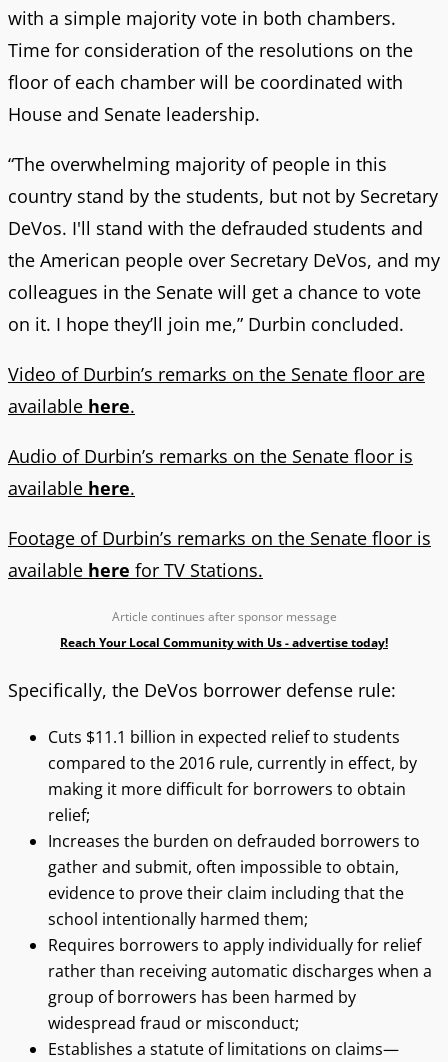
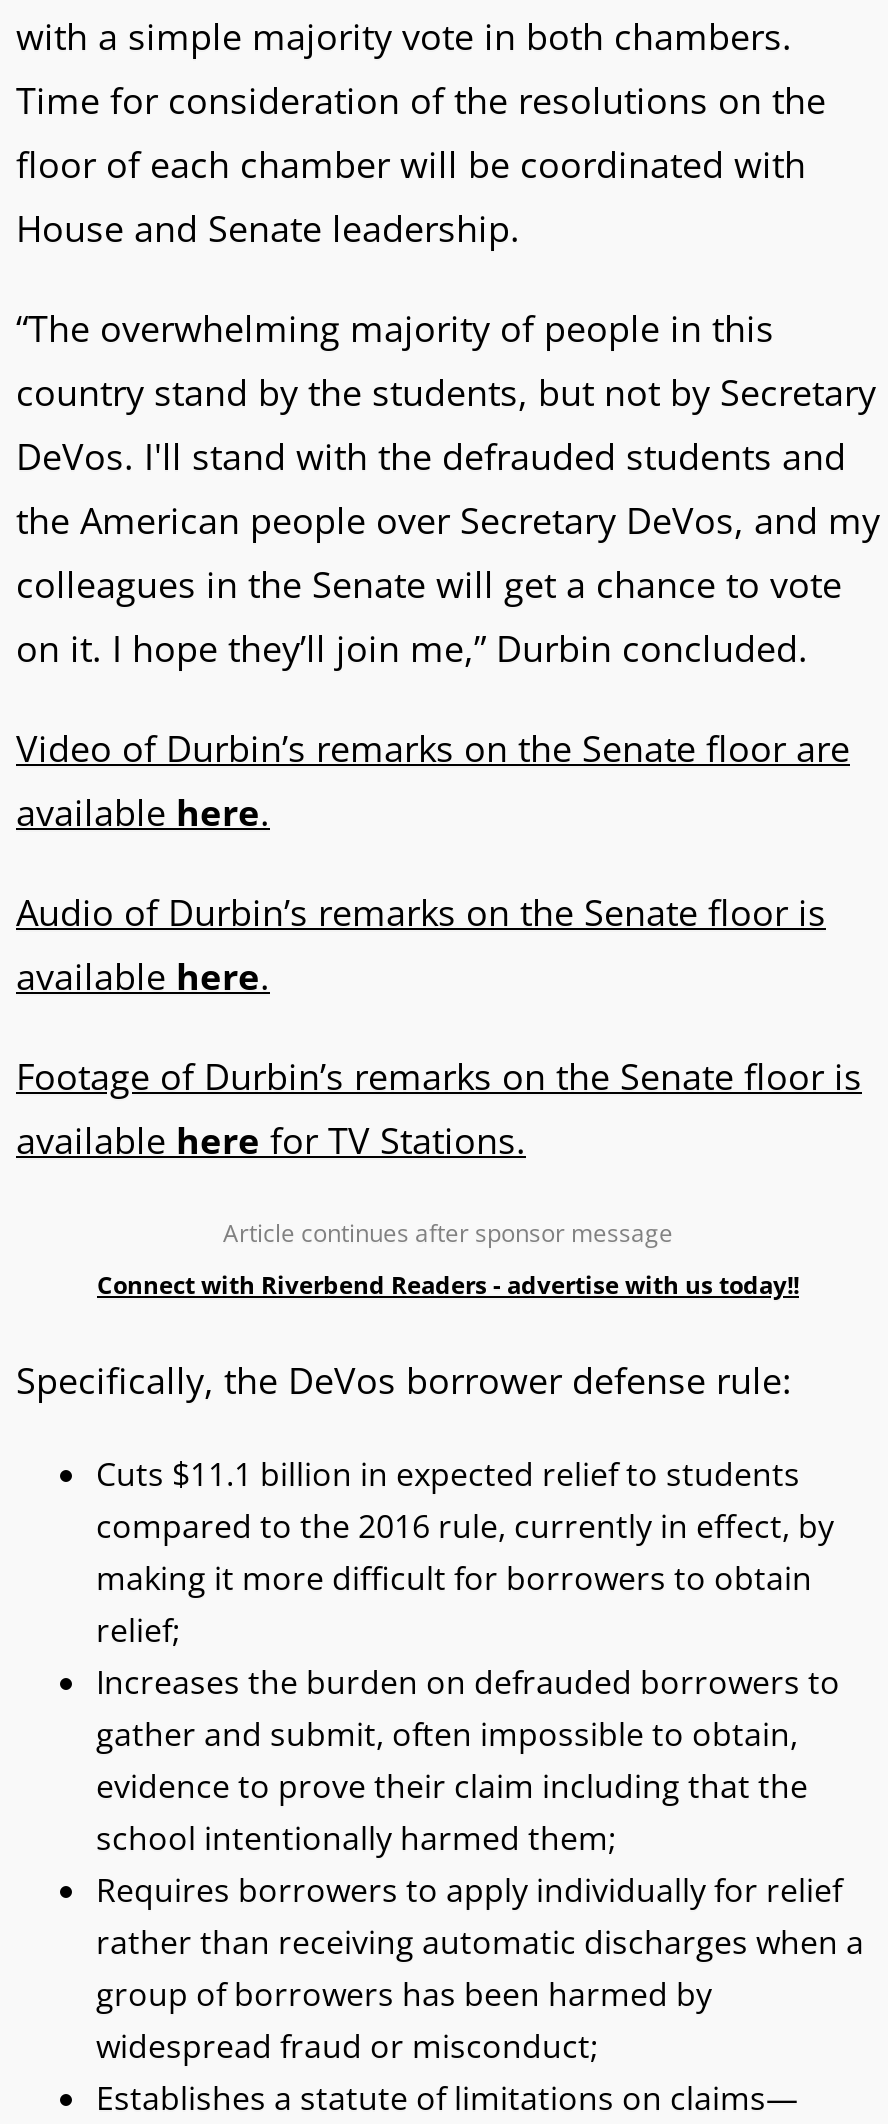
[60,634,388,651] Reach Your Local Community with Us - advertise today! -> [97,1267,799,1301] Connect with Riverbend Readers - advertise with us today!!

